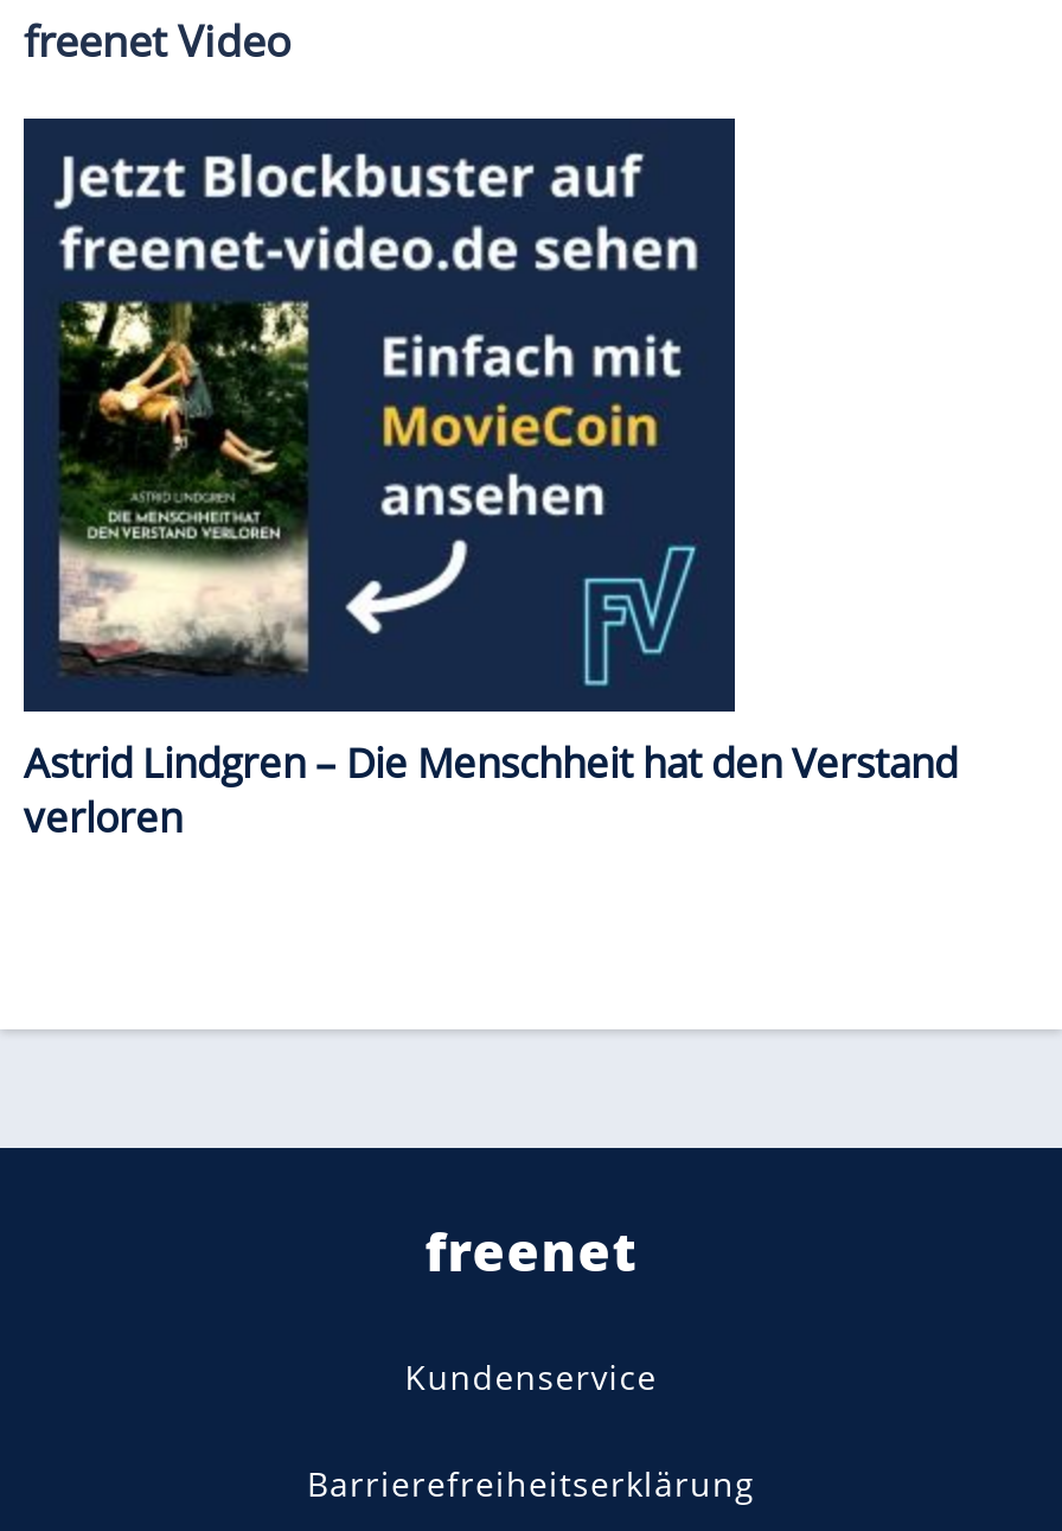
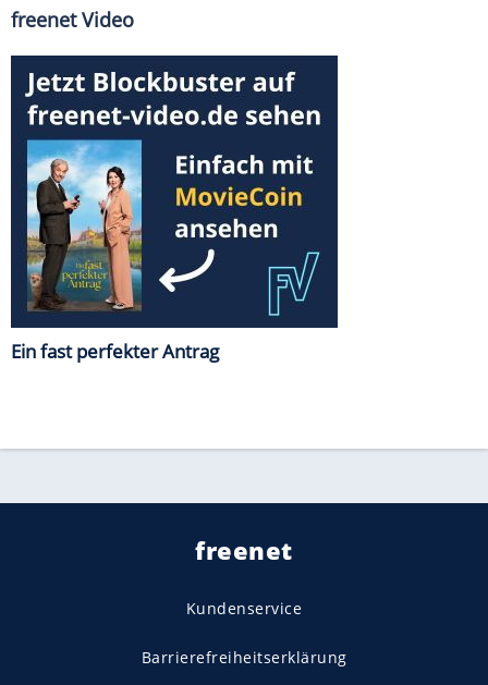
[24,299,958,843] [image] | Astrid Lindgren – Die Menschheit hat den Verstand | verloren -> [11,138,219,363] [image] | Ein fast perfekter Antrag

